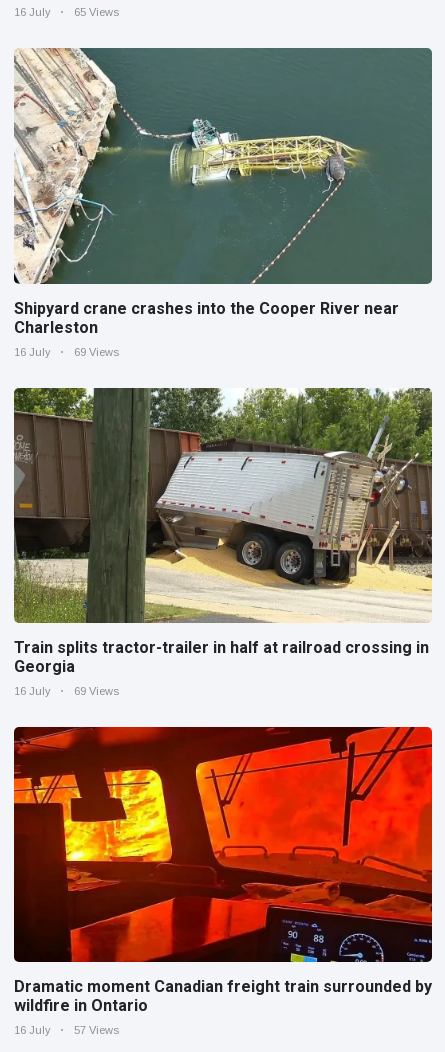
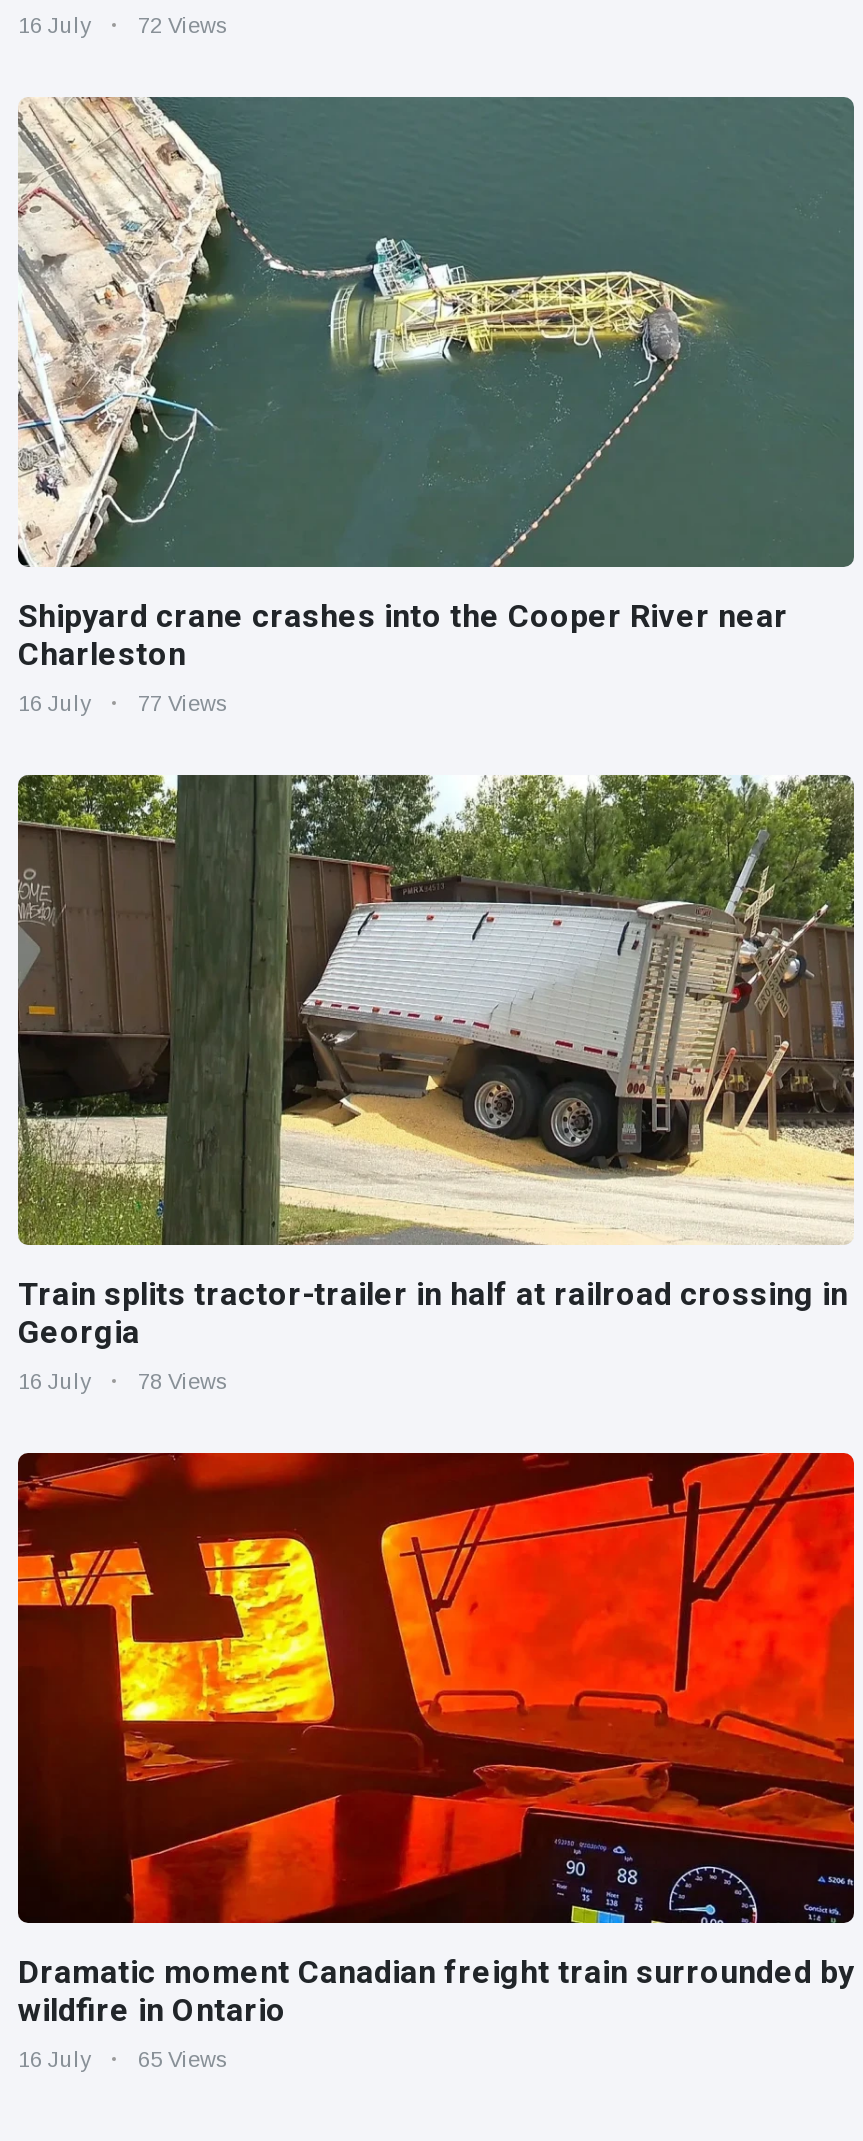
[14,6,119,18] 16 July 65 Views -> [18,13,228,37] 16 July 72 Views
[14,346,119,358] 16 July 69 Views -> [18,690,228,714] 16 July 77 Views
[14,685,119,697] 16 July 69 Views -> [18,1368,228,1392] 16 July 78 Views
[14,1024,119,1036] 16 July 57 Views -> [18,2046,228,2070] 16 July 65 Views

